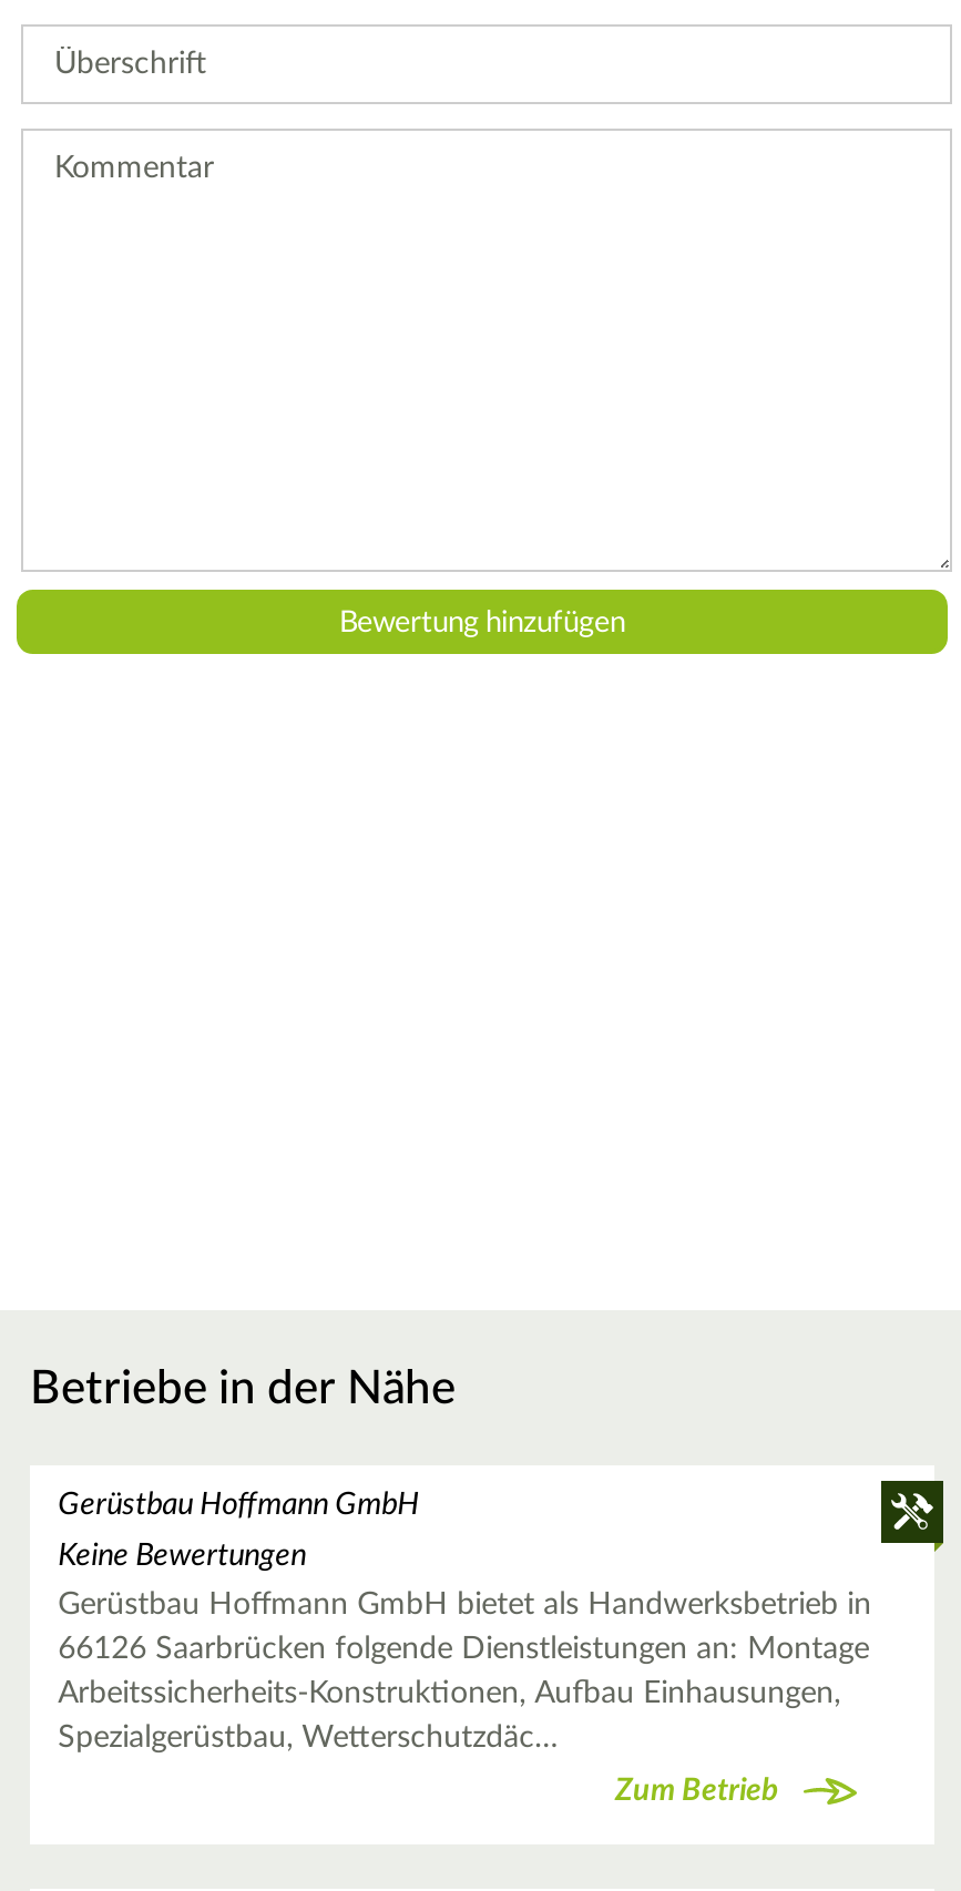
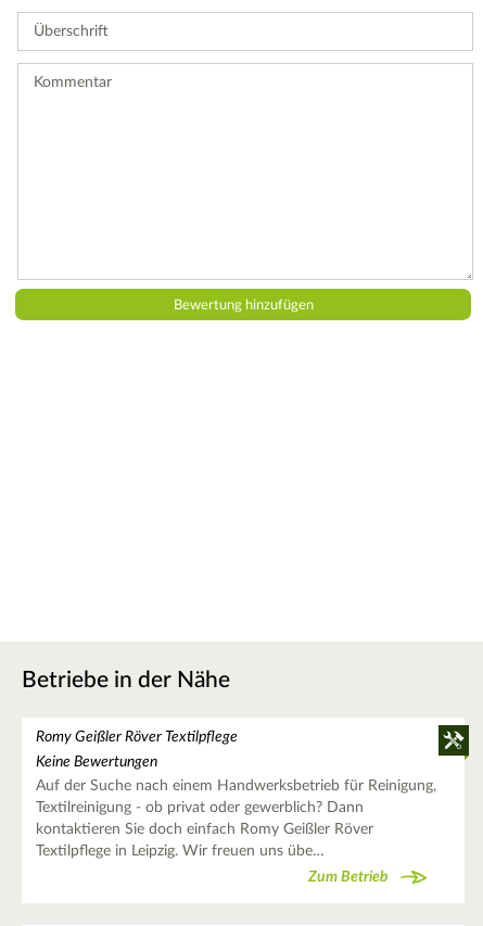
[58,1489,419,1520] Gerüstbau Hoffmann GmbH -> [35,729,237,744] Romy Geißler Röver Textilpflege
[58,1589,871,1753] Gerüstbau Hoffmann GmbH bietet als Handwerksbetrieb in | 66126 Saarbrücken folgende Dienstleistungen an: Montage | Arbeitssicherheits-Konstruktionen, Aufbau Einhausungen, | Spezialgerüstbau, Wetterschutzdäc… -> [35,778,436,859] Auf der Suche nach einem Handwerksbetrieb für Reinigung, | Textilreinigung - ob privat oder gewerblich? Dann | kontaktieren Sie doch einfach Romy Geißler Röver | Textilpflege in Leipzig. Wir freuen uns übe…

